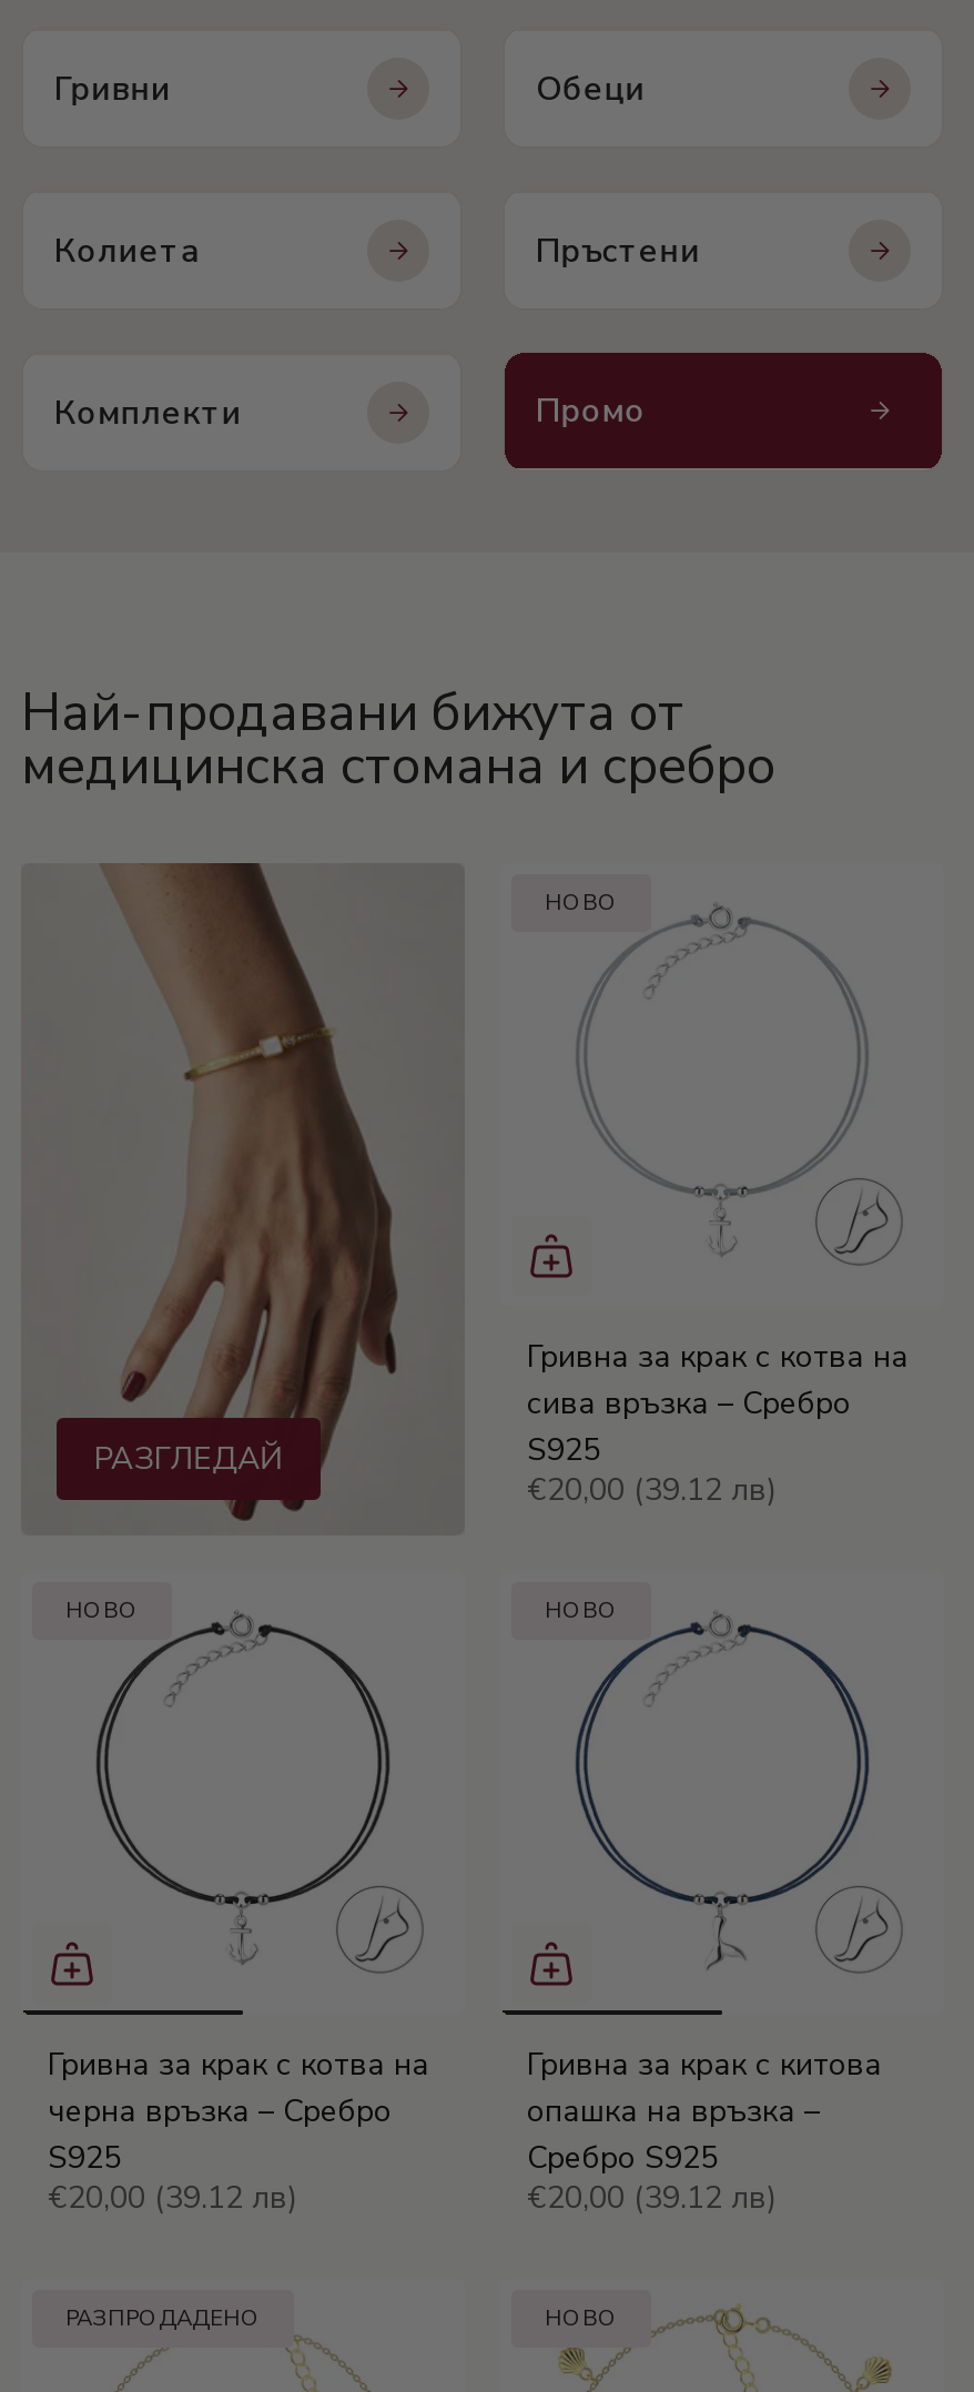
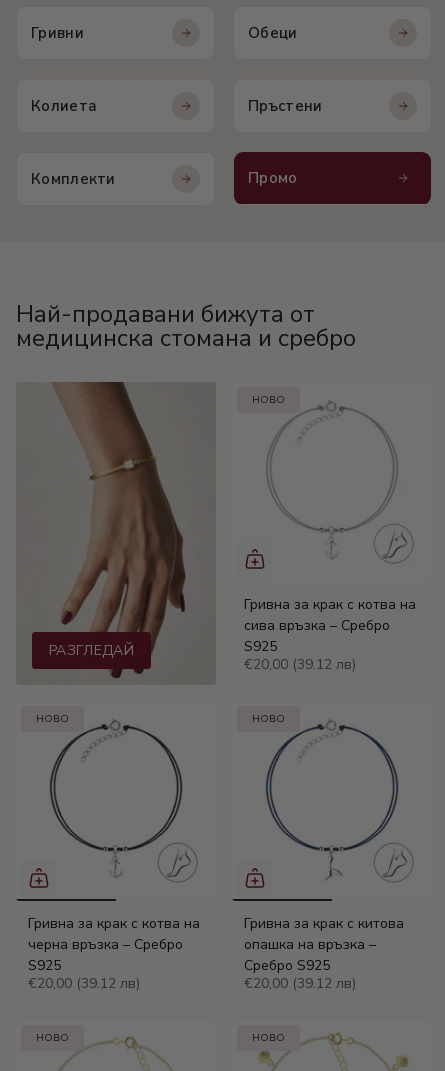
[65,2302,261,2333] РАЗПРОДАДЕНО -> [36,1031,69,1045] НОВО

